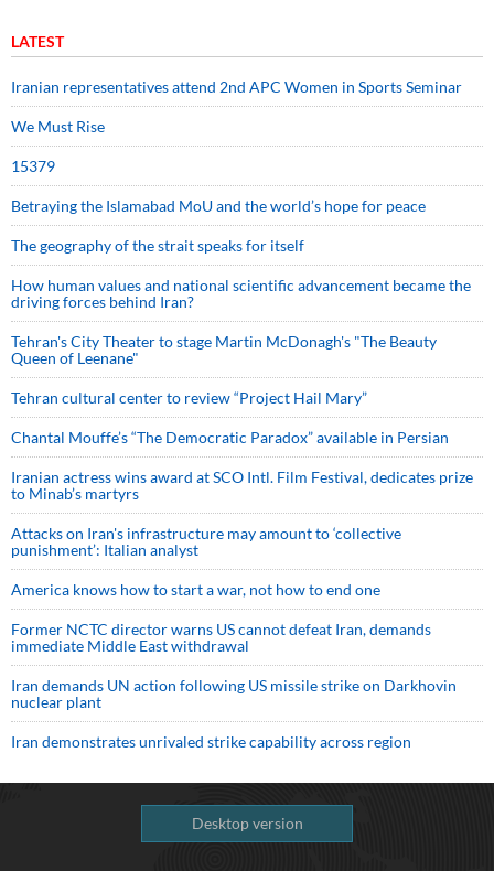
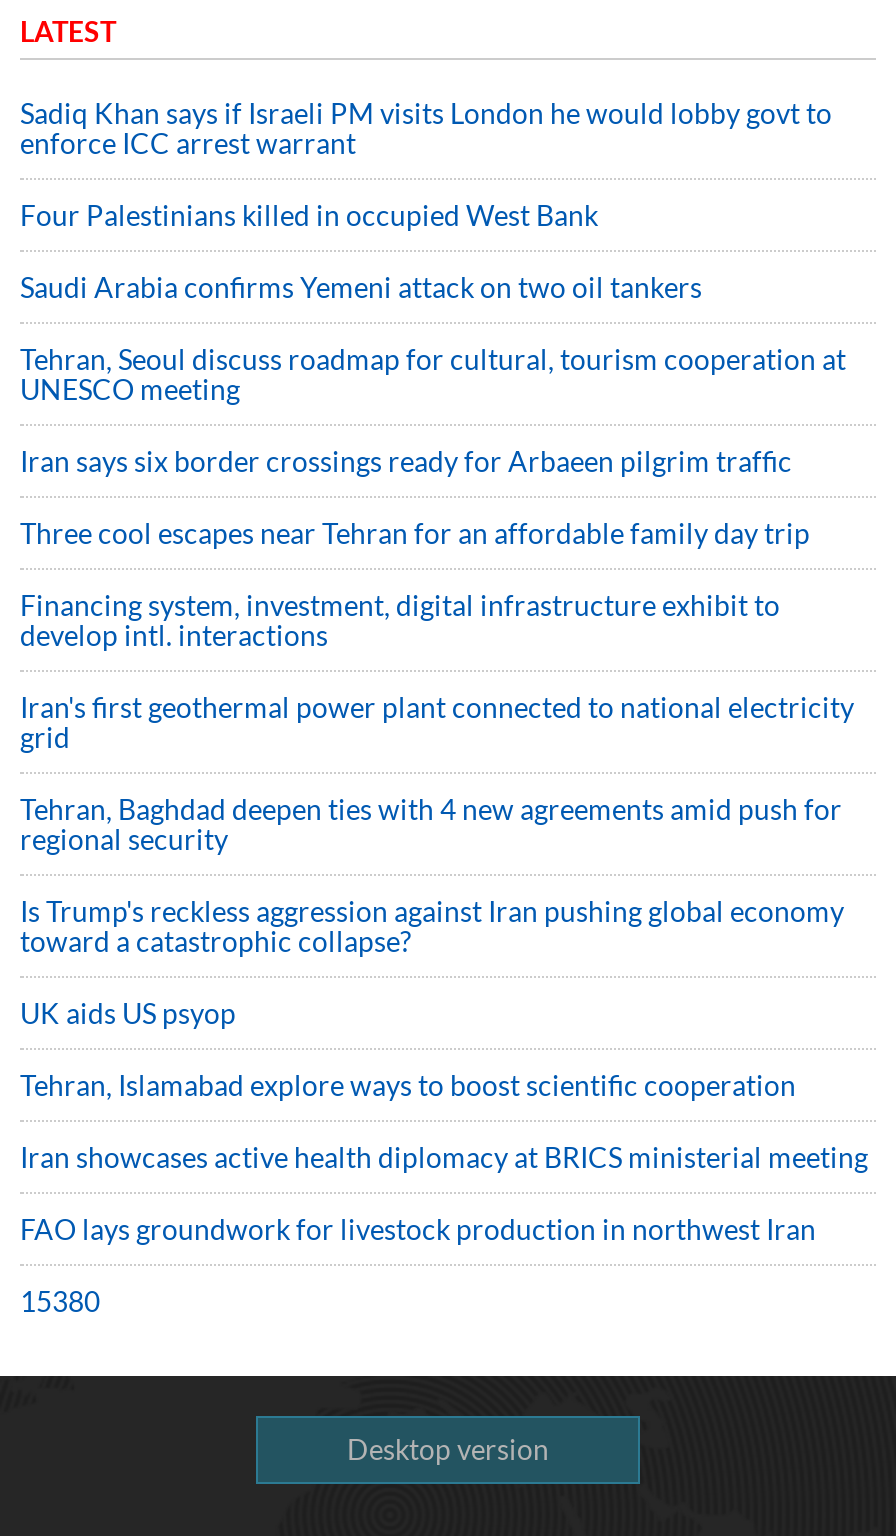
[11,77,462,96] Iranian representatives attend 2nd APC Women in Sports Seminar -> [20,95,832,159] Sadiq Khan says if Israeli PM visits London he would lobby govt to | enforce ICC arrest warrant
[11,117,105,135] We Must Rise -> [20,197,598,231] Four Palestinians killed in occupied West Bank
[11,156,55,175] 15379 -> [20,269,702,303] Saudi Arabia confirms Yemeni attack on two oil tankers
[11,196,426,215] Betraying the Islamabad MoU and the world’s hope for peace -> [20,341,846,405] Tehran, Seoul discuss roadmap for cultural, tourism cooperation at | UNESCO meeting
[11,236,304,254] The geography of the strait speaks for itself -> [20,443,792,477] Iran says six border crossings ready for Arbaeen pilgrim traffic
[11,275,471,311] How human values and national scientific advancement became the | driving forces behind Iran? -> [20,515,810,549] Three cool escapes near Tehran for an affordable family day trip
[11,332,437,367] Tehran's City Theater to stage Martin McDonagh's "The Beauty | Queen of Leenane" -> [20,587,780,651] Financing system, investment, digital infrastructure exhibit to | develop intl. interactions
[11,388,367,407] Tehran cultural center to review “Project Hail Mary” -> [20,689,854,753] Iran's first geothermal power plant connected to national electricity | grid
[11,427,449,446] Chantal Mouffe’s “The Democratic Paradox” available in Persian -> [20,791,842,855] Tehran, Baghdad deepen ties with 4 new agreements amid push for | regional security
[11,467,473,502] Iranian actress wins award at SCO Intl. Film Festival, dedicates prize | to Minab’s martyrs -> [20,893,844,957] Is Trump's reckless aggression against Iran pushing global economy | toward a catastrophic collapse?
[11,523,401,559] Attacks on Iran's infrastructure may amount to ‘collective | punishment’: Italian analyst -> [20,995,236,1029] UK aids US psyop
[11,580,380,598] America knows how to start a war, not how to end one -> [20,1067,796,1101] Tehran, Islamabad explore ways to boost scientific cooperation
[11,619,431,655] Former NCTC director warns US cannot defeat Iran, demands | immediate Middle East withdrawal -> [20,1139,868,1173] Iran showcases active health diplomacy at BRICS ministerial meeting
[11,676,457,711] Iran demands UN action following US missile strike on Darkhovin | nuclear plant -> [20,1211,816,1245] FAO lays groundwork for livestock production in northwest Iran
[11,732,411,750] Iran demonstrates unrivaled strike capability across region -> [20,1283,100,1317] 15380

